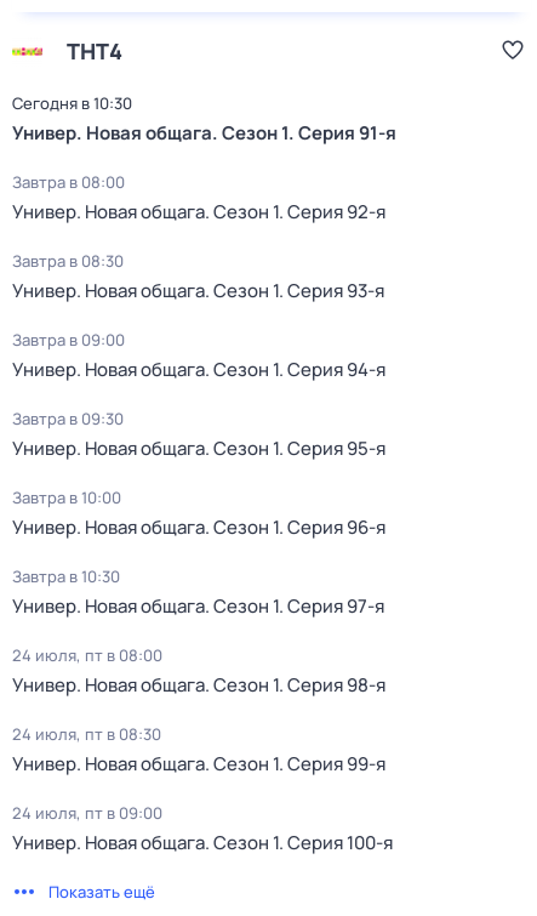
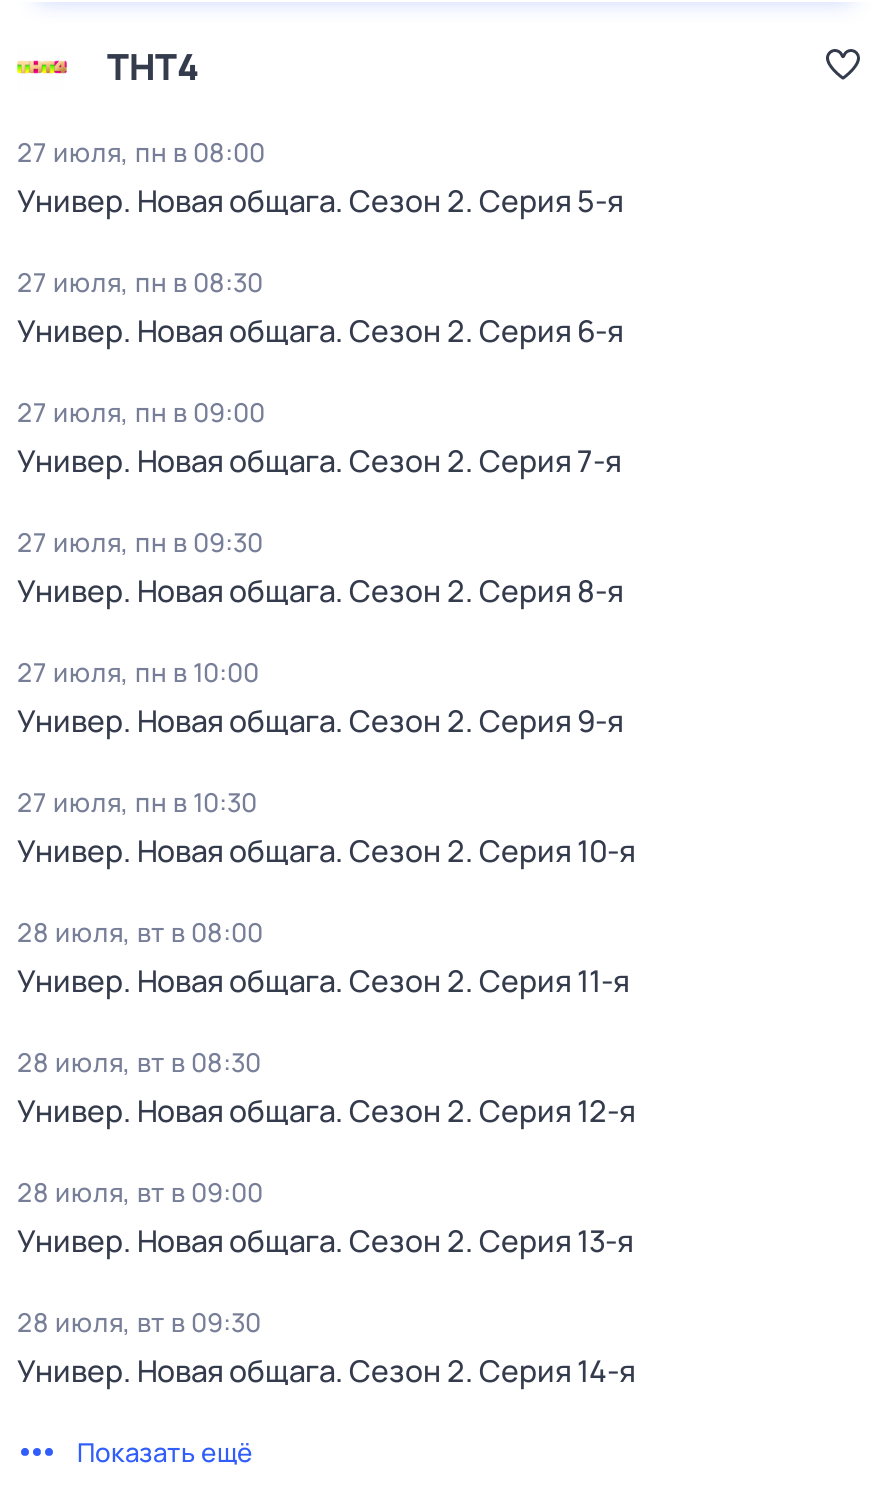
[12,92,396,146] Сегодня в 10:30 | Универ. Новая общага. Сезон 1. Серия 91-я -> [17,134,623,222] 27 июля, пн в 08:00 | Универ. Новая общага. Сезон 2. Серия 5-я
[12,171,385,224] Завтра в 08:00 | Универ. Новая общага. Сезон 1. Серия 92-я -> [17,264,623,352] 27 июля, пн в 08:30 | Универ. Новая общага. Сезон 2. Серия 6-я
[12,250,384,303] Завтра в 08:30 | Универ. Новая общага. Сезон 1. Серия 93-я -> [17,394,621,482] 27 июля, пн в 09:00 | Универ. Новая общага. Сезон 2. Серия 7-я
[12,329,385,382] Завтра в 09:00 | Универ. Новая общага. Сезон 1. Серия 94-я -> [17,524,623,612] 27 июля, пн в 09:30 | Универ. Новая общага. Сезон 2. Серия 8-я
[12,408,385,461] Завтра в 09:30 | Универ. Новая общага. Сезон 1. Серия 95-я -> [17,654,623,742] 27 июля, пн в 10:00 | Универ. Новая общага. Сезон 2. Серия 9-я
[12,487,385,540] Завтра в 10:00 | Универ. Новая общага. Сезон 1. Серия 96-я -> [17,784,635,872] 27 июля, пн в 10:30 | Универ. Новая общага. Сезон 2. Серия 10-я
[12,565,384,619] Завтра в 10:30 | Универ. Новая общага. Сезон 1. Серия 97-я -> [17,914,629,1002] 28 июля, вт в 08:00 | Универ. Новая общага. Сезон 2. Серия 11-я
[12,644,385,698] 24 июля, пт в 08:00 | Универ. Новая общага. Сезон 1. Серия 98-я -> [17,1044,635,1132] 28 июля, вт в 08:30 | Универ. Новая общага. Сезон 2. Серия 12-я
[12,723,385,776] 24 июля, пт в 08:30 | Универ. Новая общага. Сезон 1. Серия 99-я -> [17,1174,633,1262] 28 июля, вт в 09:00 | Универ. Новая общага. Сезон 2. Серия 13-я
[12,802,393,855] 24 июля, пт в 09:00 | Универ. Новая общага. Сезон 1. Серия 100-я -> [17,1304,635,1392] 28 июля, вт в 09:30 | Универ. Новая общага. Сезон 2. Серия 14-я

